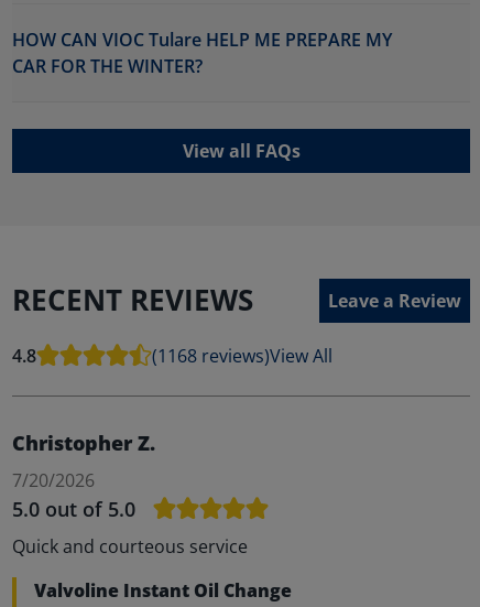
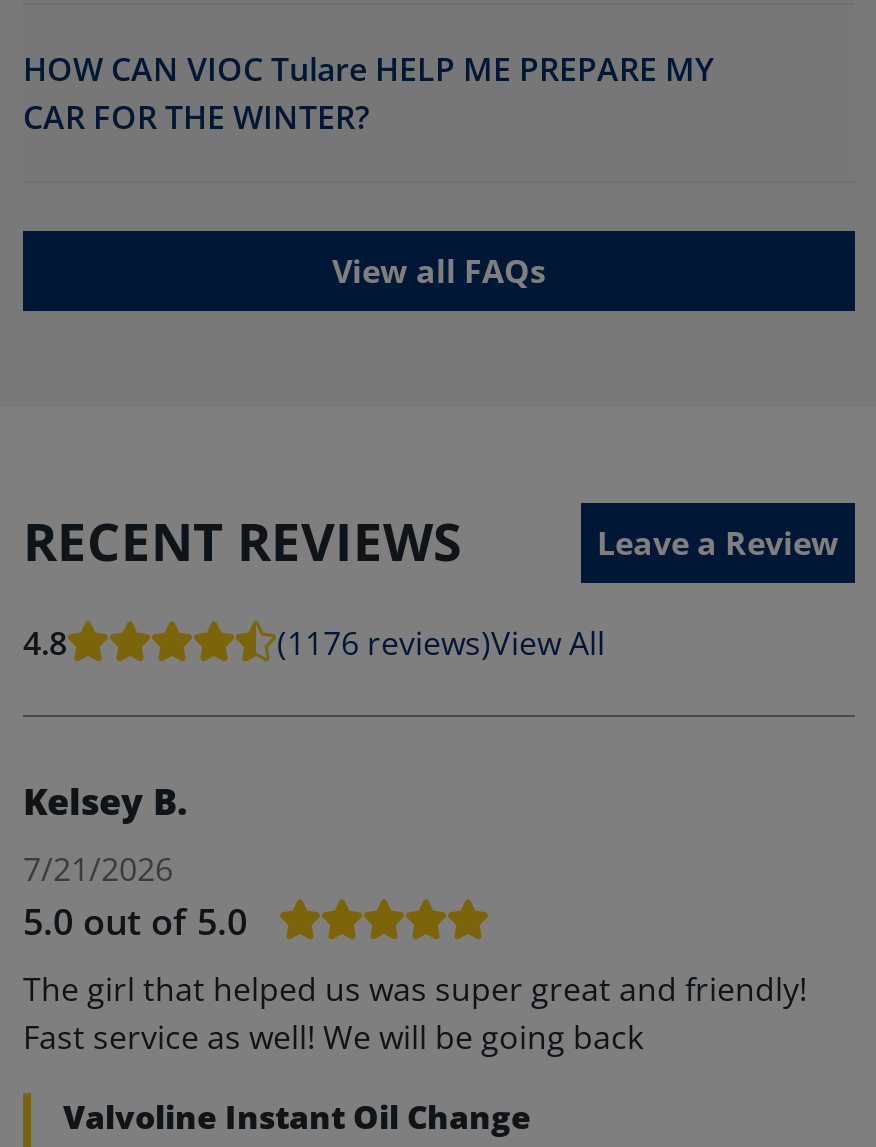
[152,344,332,368] (1168 reviews)View All -> [277,621,605,665] (1176 reviews)View All
[12,430,155,456] Christopher Z. -> [23,777,187,825] Kelsey B.
[12,468,95,492] 7/20/2026 -> [23,847,173,891] 7/21/2026
[12,534,248,558] Quick and courteous service -> [23,967,807,1059] The girl that helped us was super great and friendly! | Fast service as well! We will be going back

